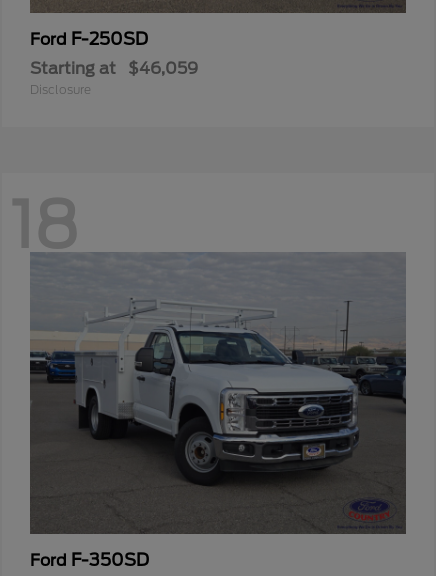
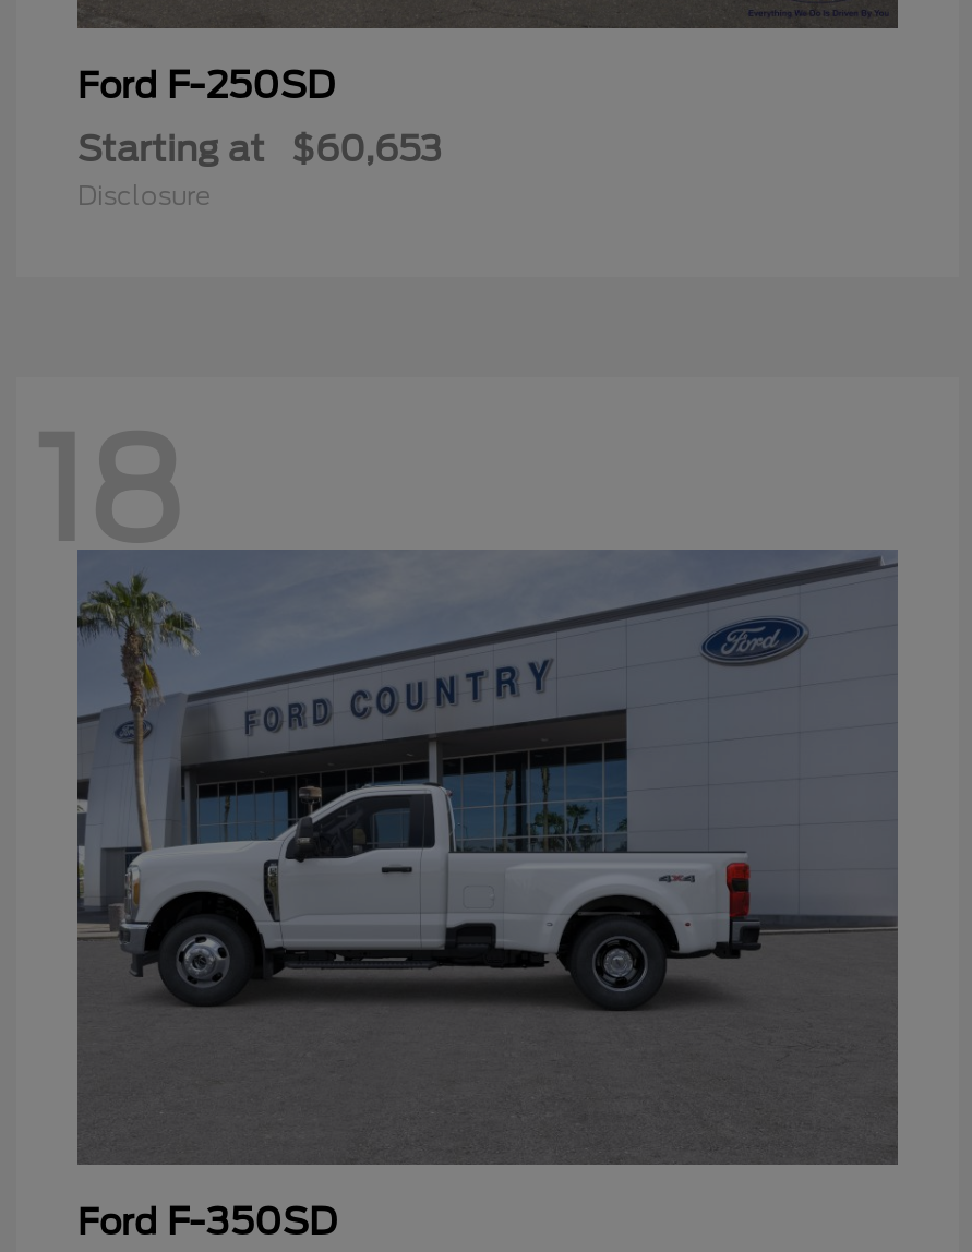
[30,59,198,78] Starting at $46,059 -> [77,128,442,170] Starting at $60,653
[30,254,406,533] [image] -> [77,552,898,1165] [image]

